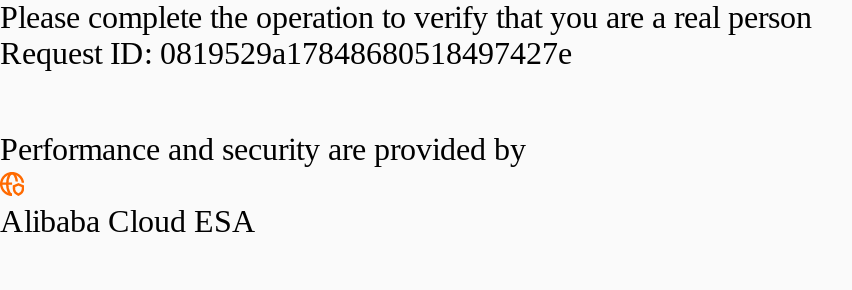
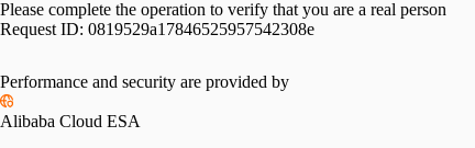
[0,36,572,70] Request ID: 0819529a17848680518497427e -> [0,20,314,38] Request ID: 0819529a17846525957542308e

